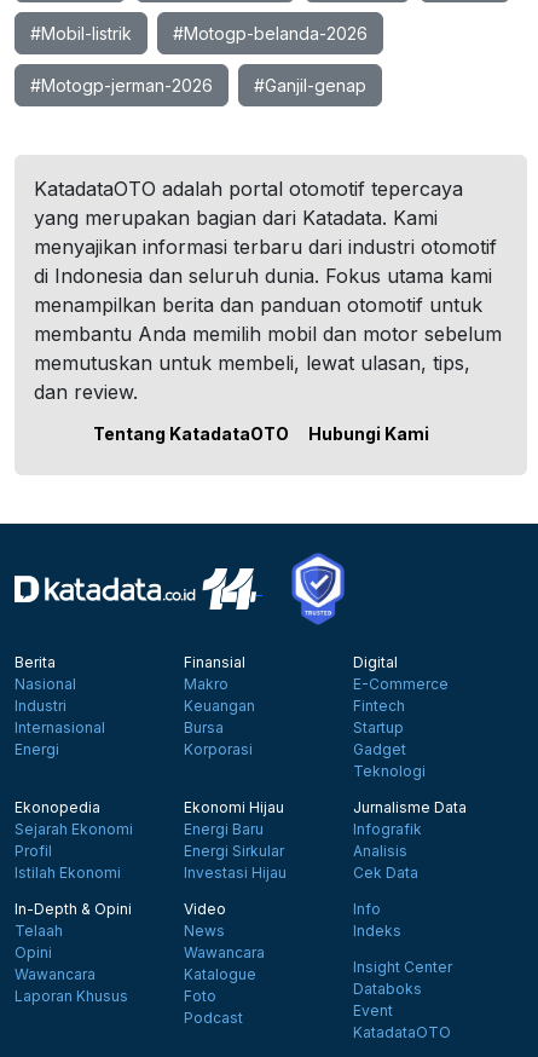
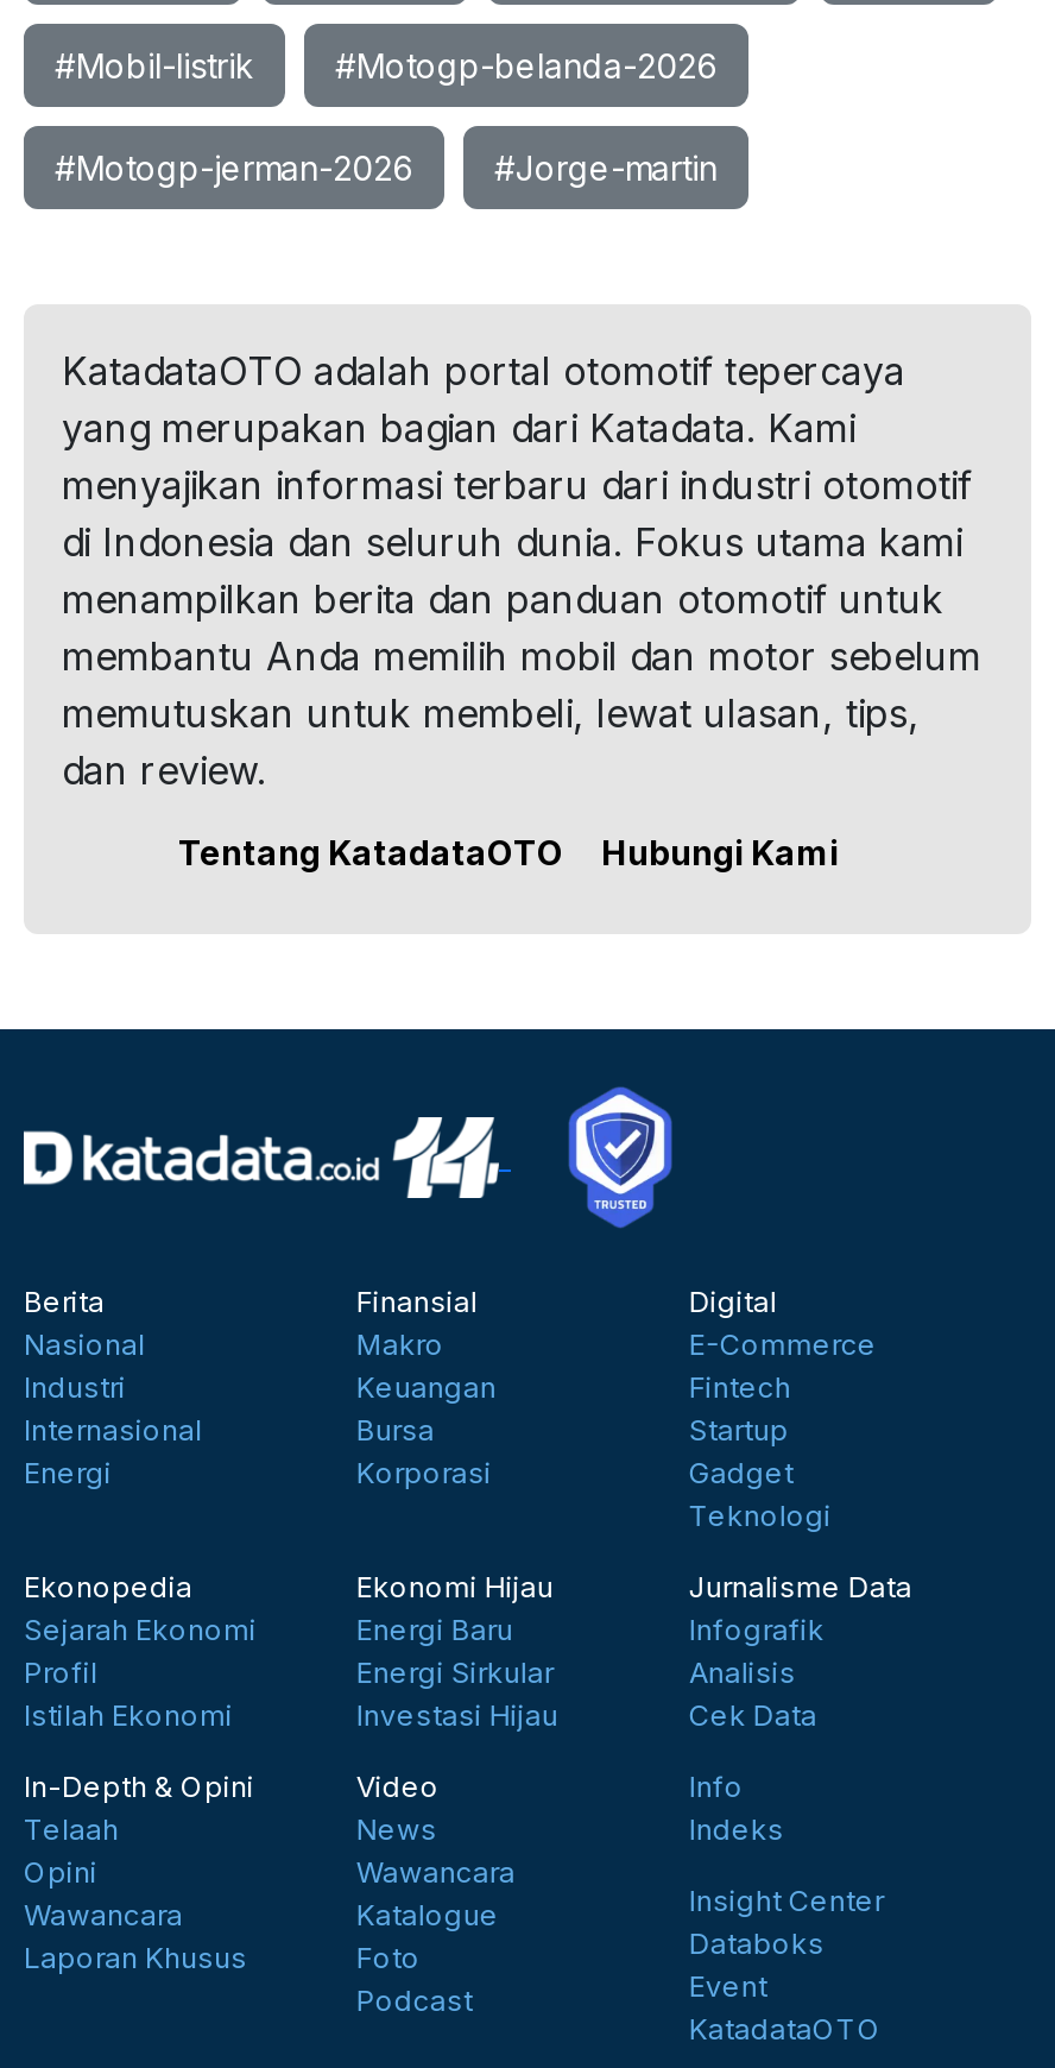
[254,75,366,96] #Ganjil-genap -> [494,147,718,188] #Jorge-martin

